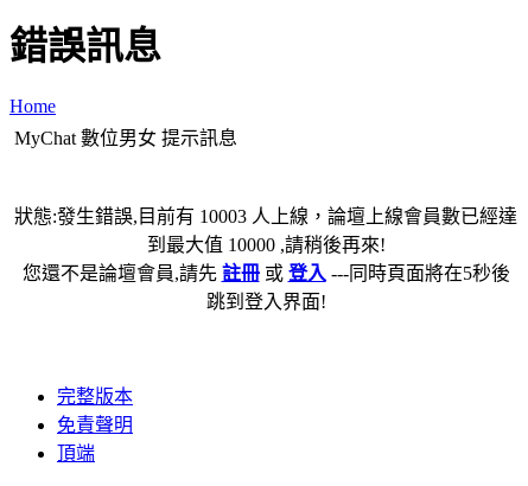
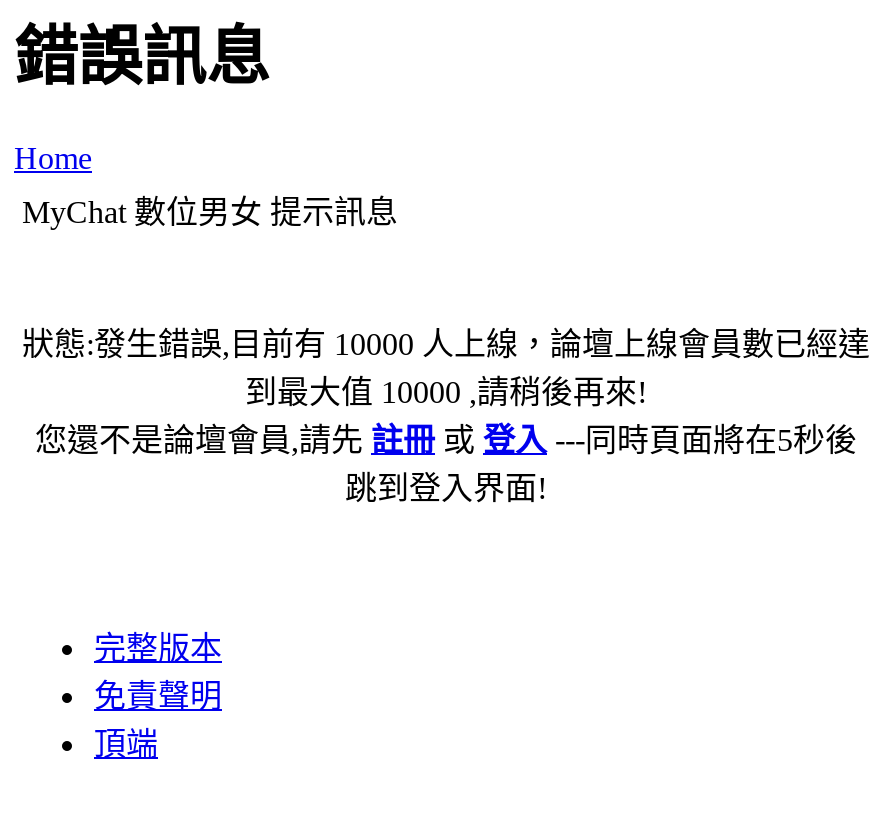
[14,206,517,226] 狀態:發生錯誤,目前有 10003 人上線，論壇上線會員數已經達 -> [22,327,870,361] 狀態:發生錯誤,目前有 10000 人上線，論壇上線會員數已經達

